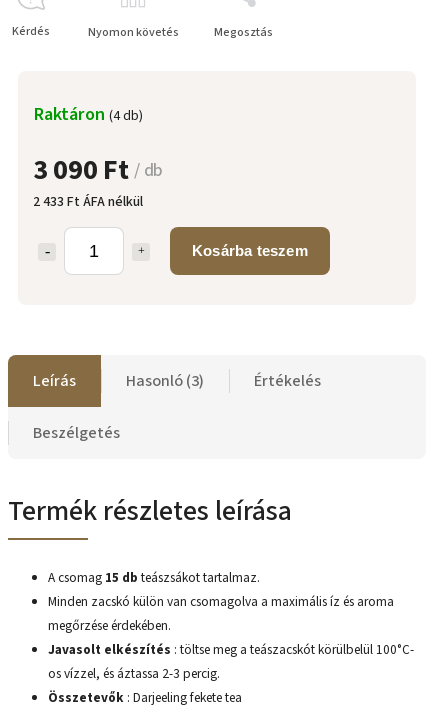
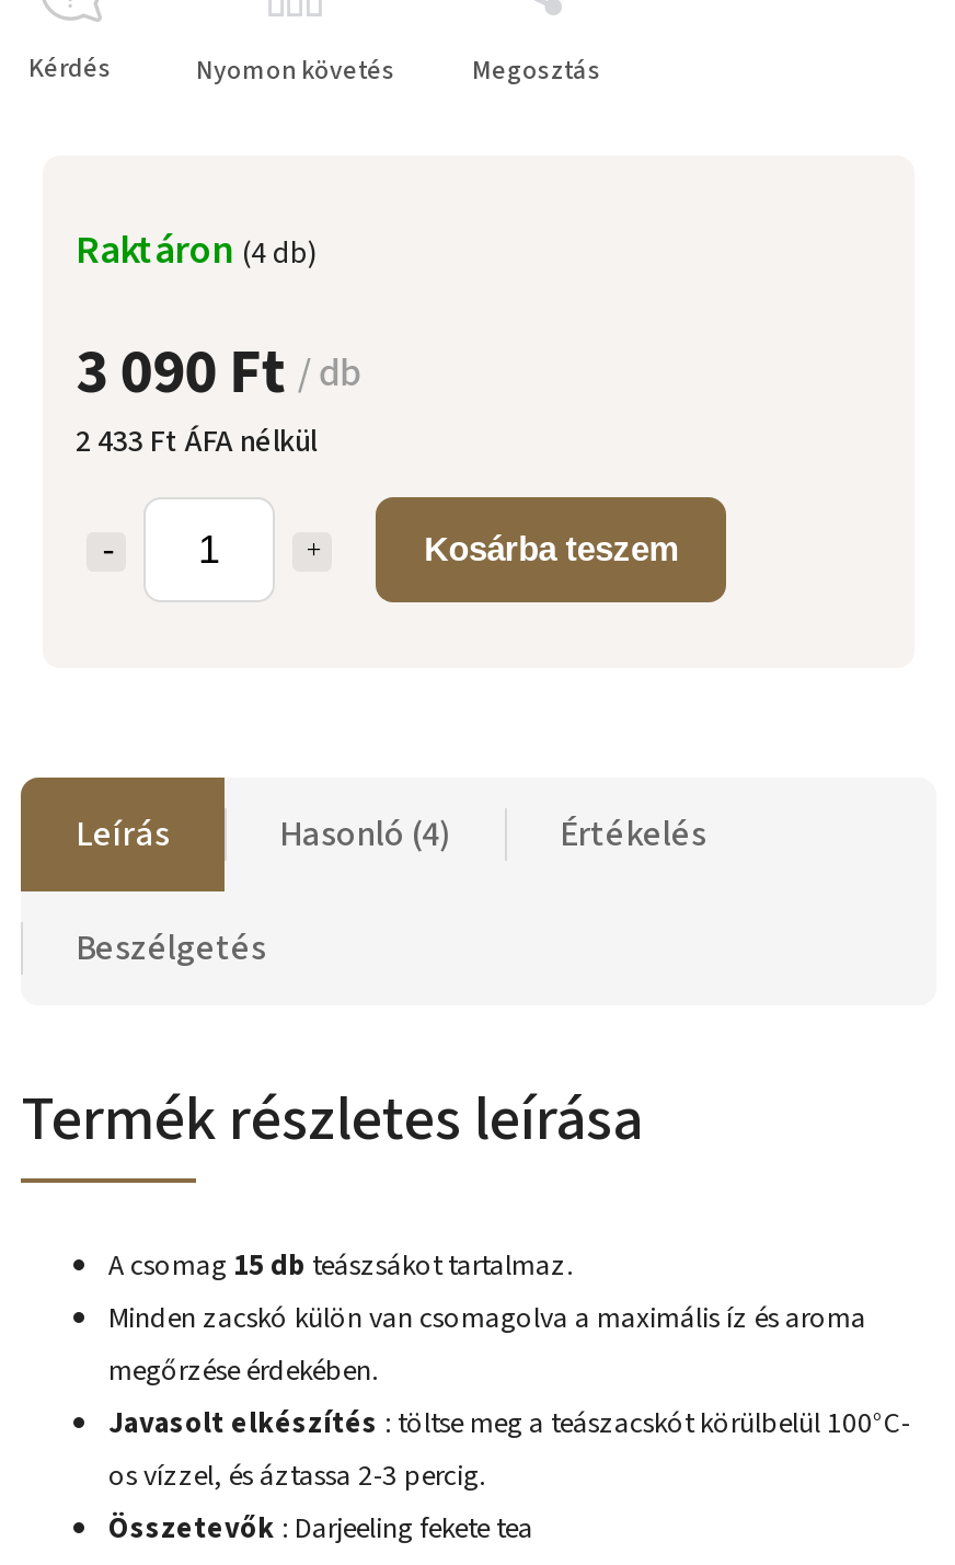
[126,370,204,392] Hasonló (3) -> [279,810,450,859] Hasonló (4)

